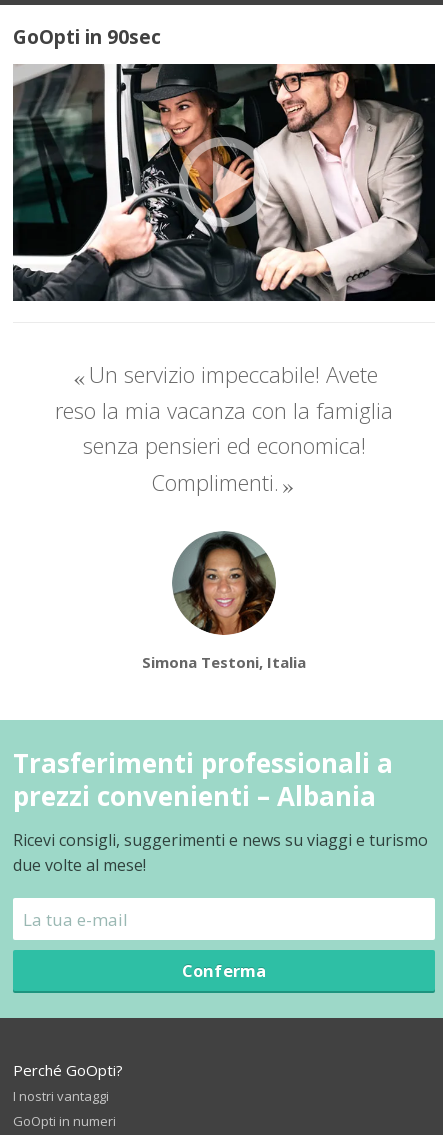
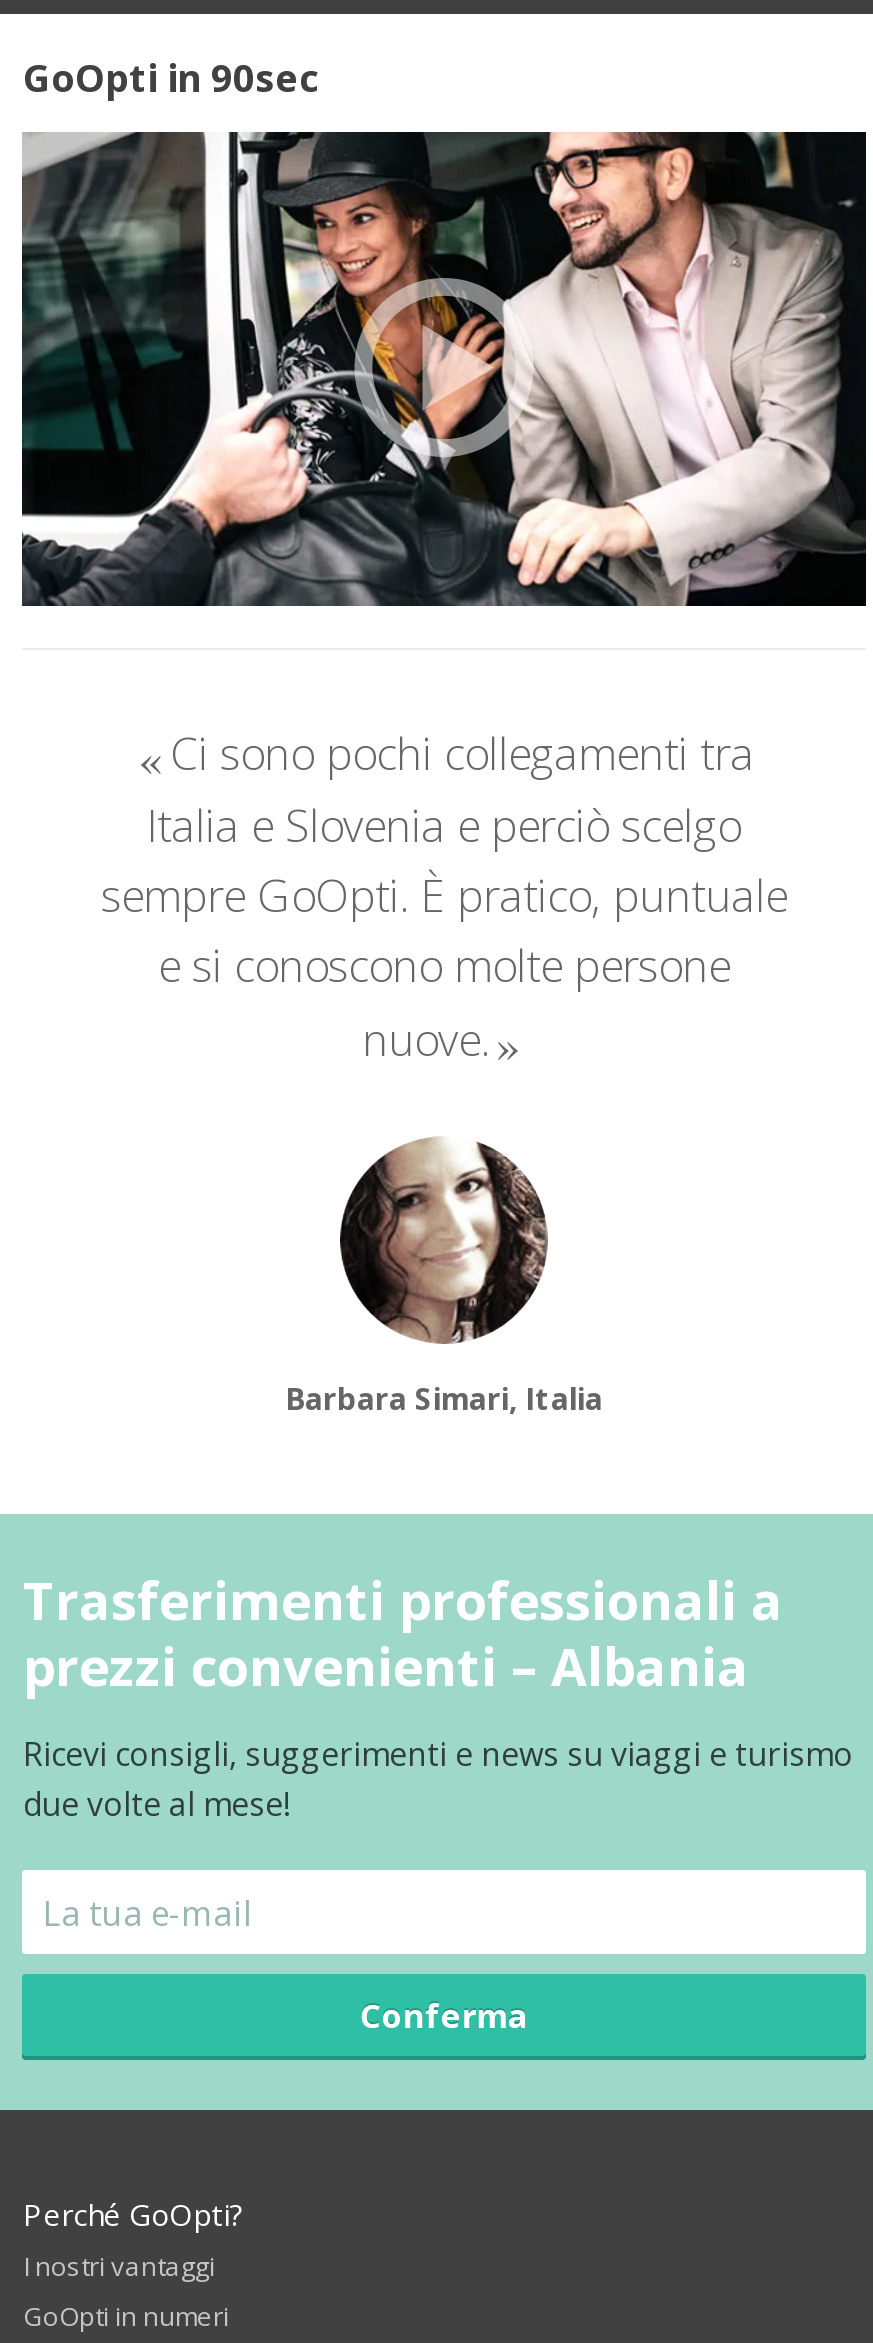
[55,359,393,497] Un servizio impeccabile! Avete | reso la mia vacanza con la famiglia | senza pensieri ed economica! | Complimenti. -> [101,721,787,1067] Ci sono pochi collegamenti tra | Italia e Slovenia e perciò scelgo | sempre GoOpti. È pratico, puntuale | e si conoscono molte persone | nuove.
[173,539,274,634] [image] -> [340,1136,546,1294] [image]
[142,652,306,672] Simona Testoni, Italia -> [285,1378,603,1418] Barbara Simari, Italia

